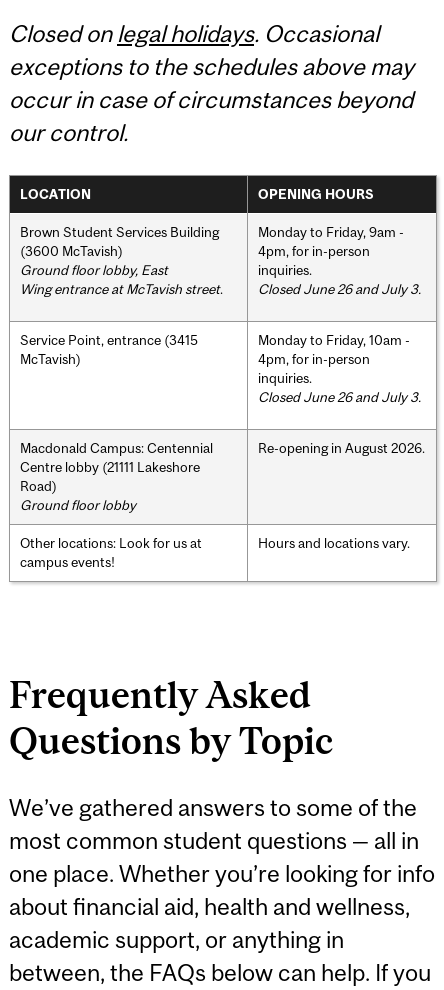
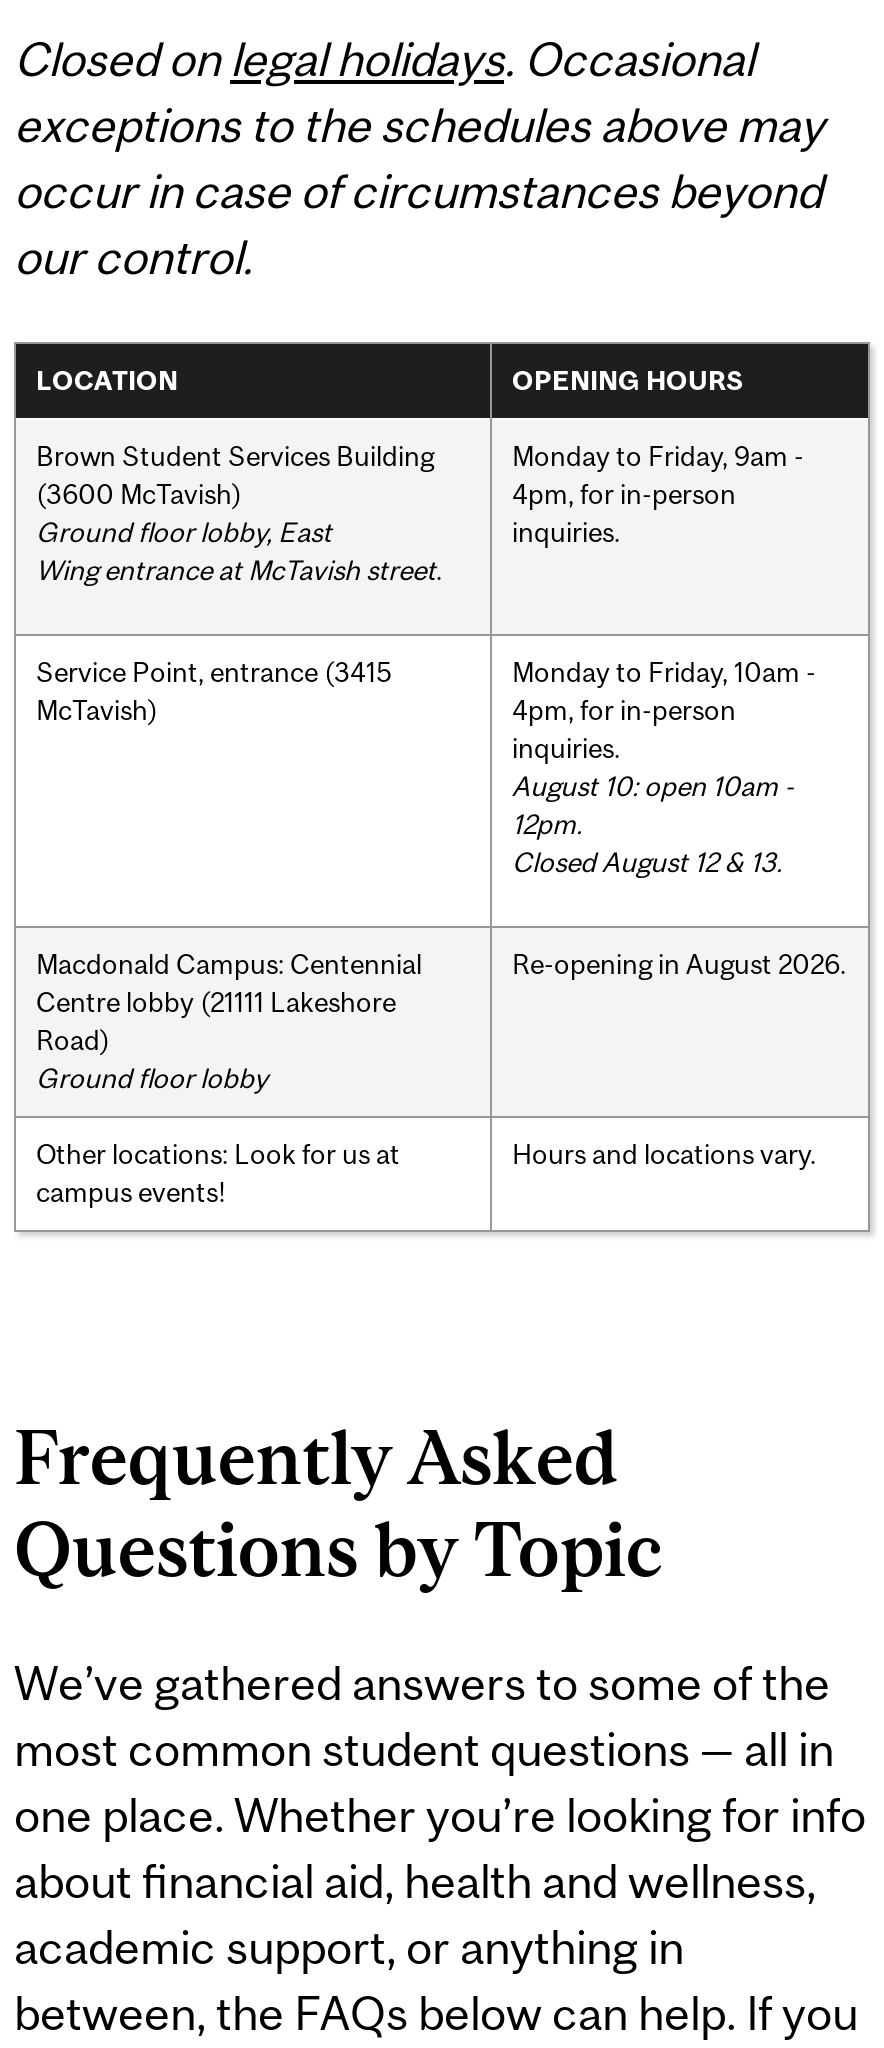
[258,281,421,297] Closed June 26 and July 3. -> none
[258,389,421,405] Closed June 26 and July 3. -> [512,769,794,877] August 10: open 10am - | 12pm. | Closed August 12 & 13.

